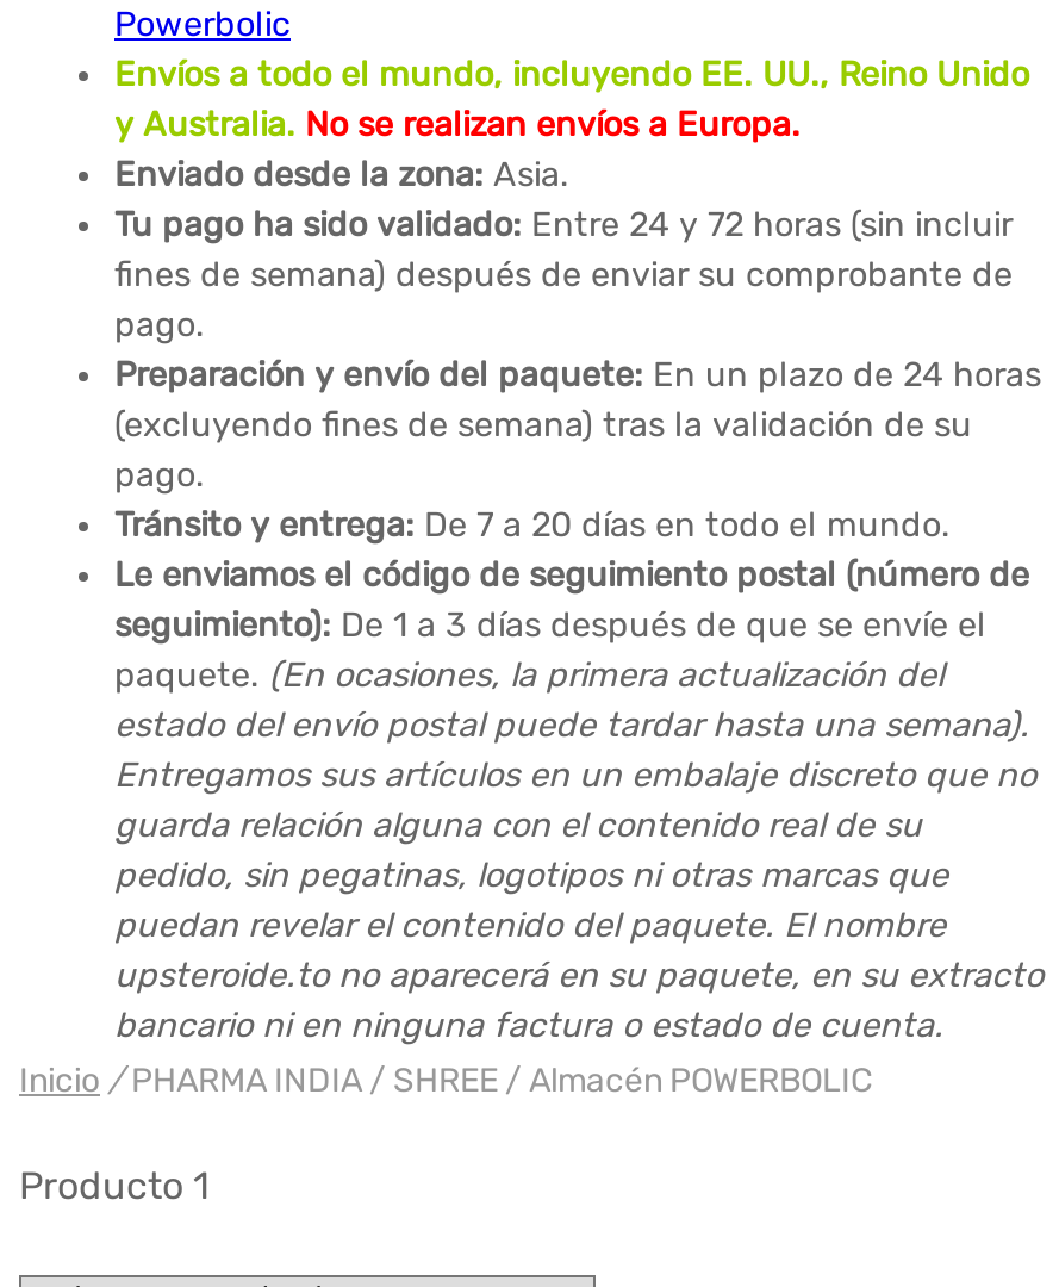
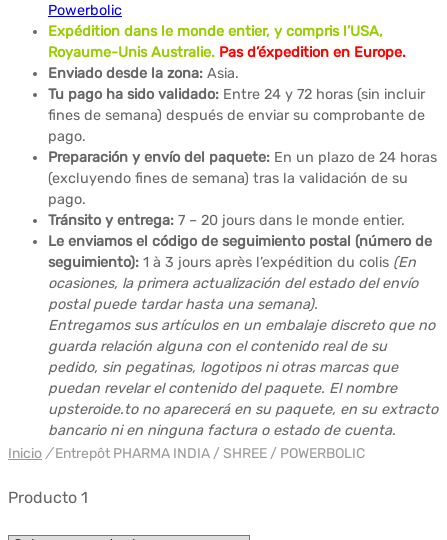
[114,55,1029,146] Envíos a todo el mundo, incluyendo EE. UU., Reino Unido | y Australia. No se realizan envíos a Europa. -> [48,23,406,61] Expédition dans le monde entier, y compris l’USA, | Royaume-Unis Australie. Pas d’éxpedition en Europe.
[114,506,951,546] Tránsito y entrega: De 7 a 20 días en todo el mundo. -> [48,212,405,229] Tránsito y entrega: 7 – 20 jours dans le monde entier.
[114,606,1029,746] seguimiento): De 1 a 3 días después de que se envíe el | paquete. (En ocasiones, la primera actualización del | estado del envío postal puede tardar hasta una semana). -> [48,254,418,313] seguimiento): 1 à 3 jours après l’expédition du colis (En | ocasiones, la primera actualización del estado del envío | postal puede tardar hasta una semana).
[19,1061,872,1102] Inicio /PHARMA INDIA / SHREE / Almacén POWERBOLIC -> [8,445,365,462] Inicio /Entrepôt PHARMA INDIA / SHREE / POWERBOLIC

